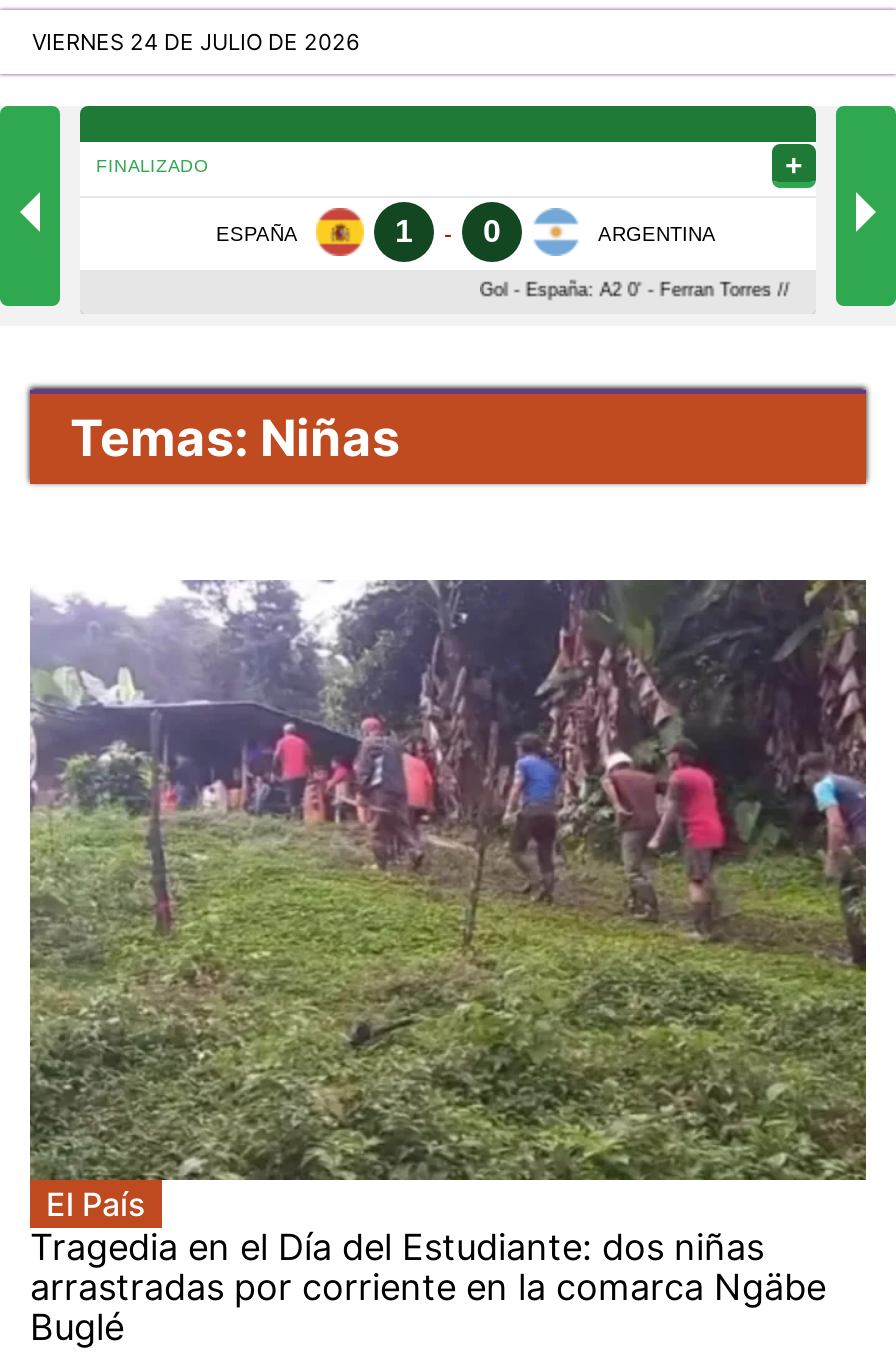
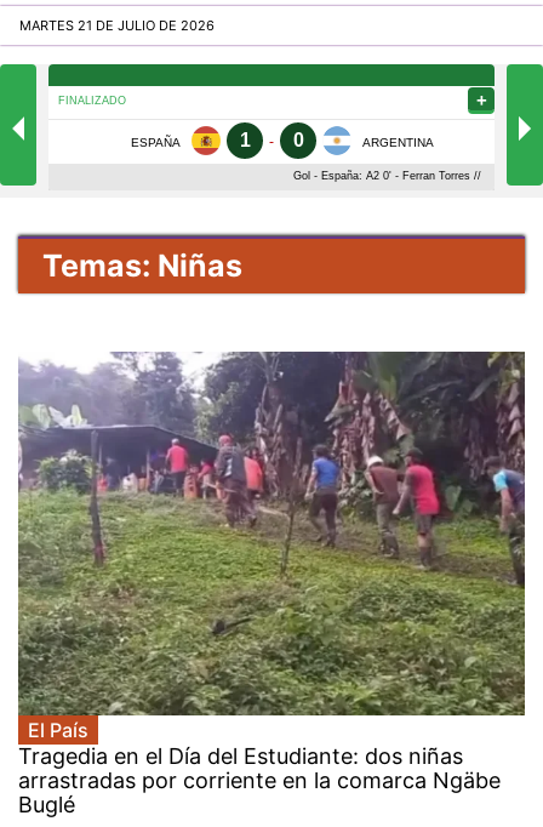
[32,29,360,57] VIERNES 24 DE JULIO DE 2026 -> [19,18,215,35] MARTES 21 DE JULIO DE 2026

